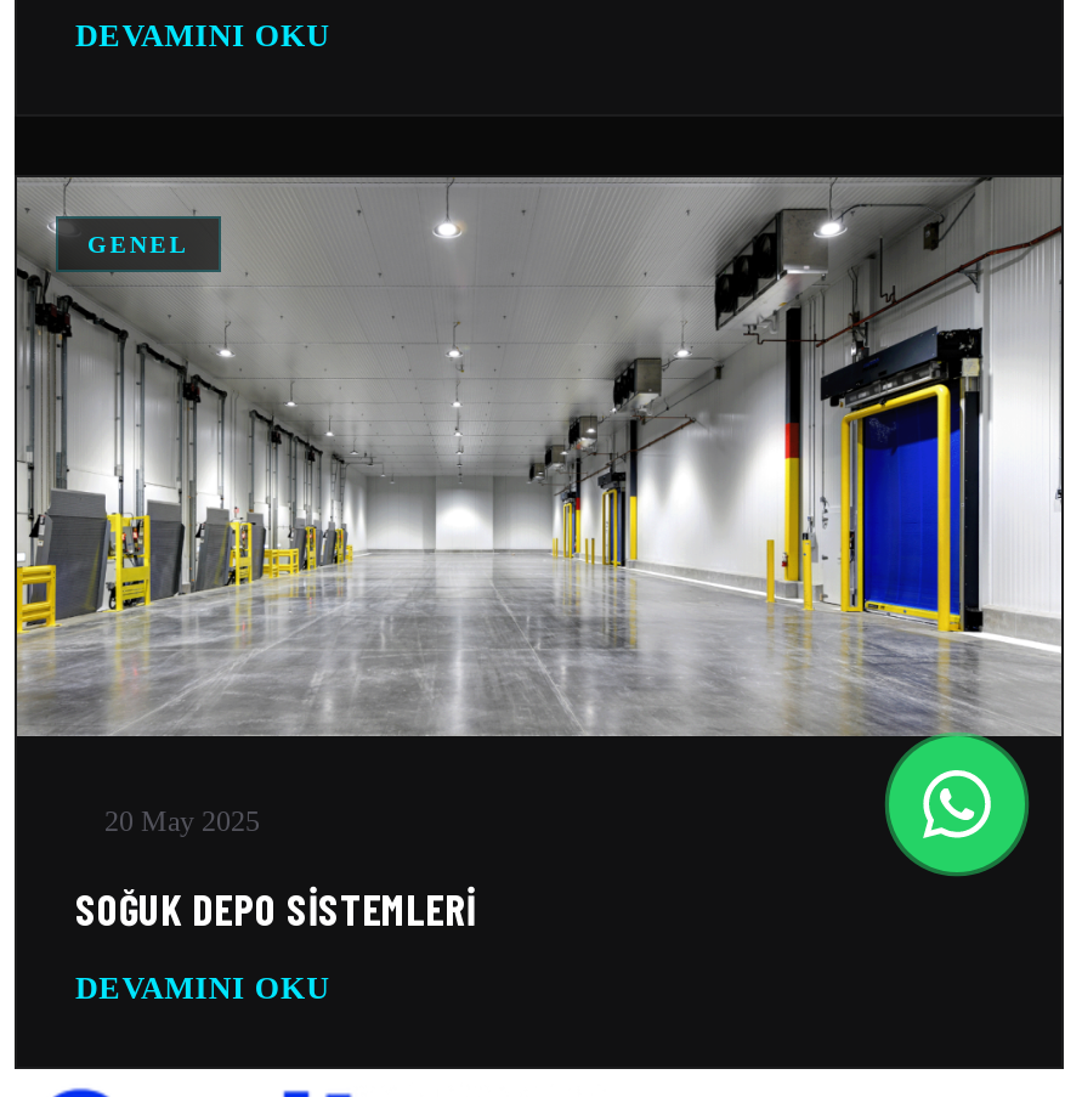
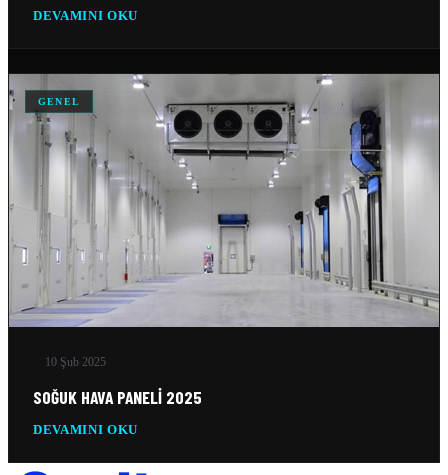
[15,179,1064,878] [image] | 20 May 2025 -> [8,74,439,369] [image] | 10 Şub 2025
[75,882,476,935] SOĞUK DEPO SISTEMLERI -> [33,386,202,408] SOĞUK HAVA PANELI 2025

